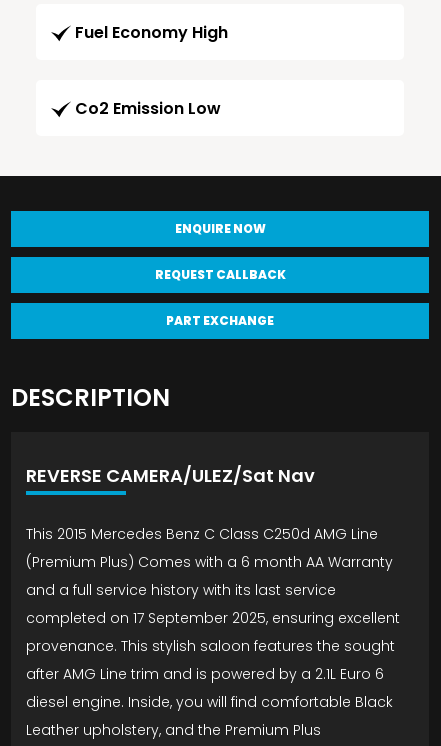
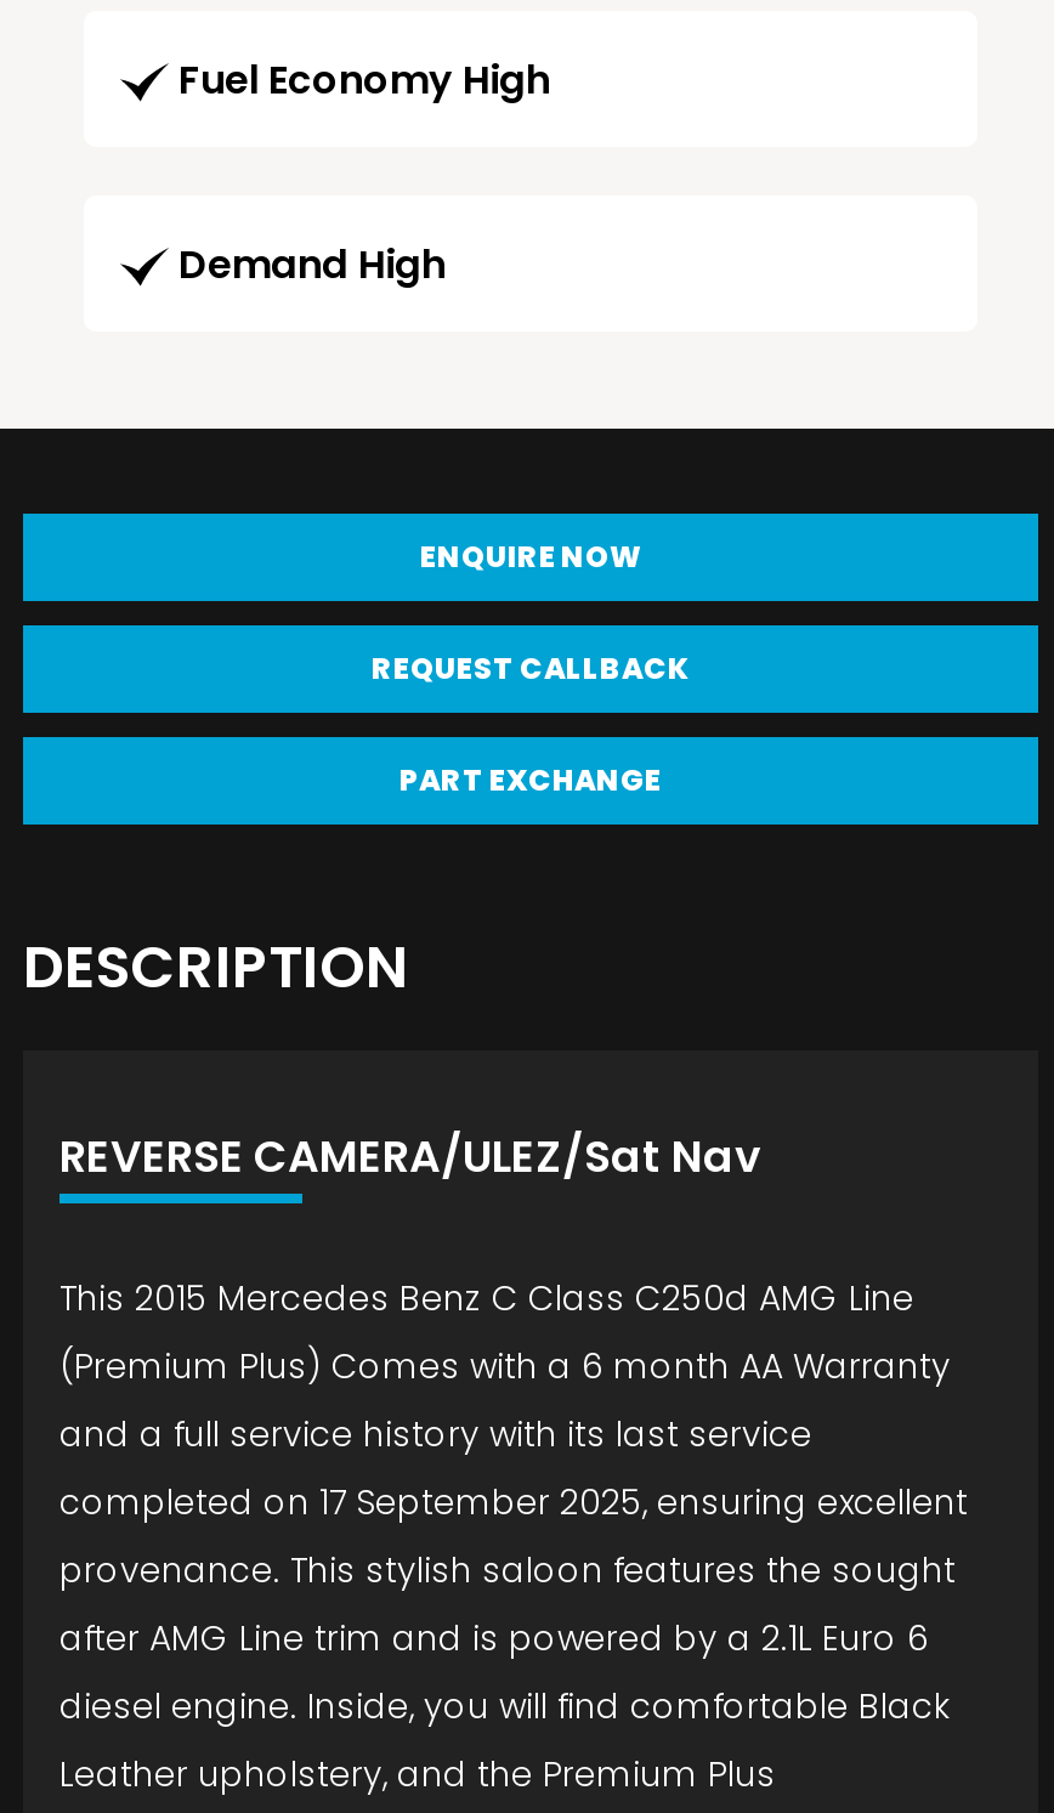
[75,97,221,120] Co2 Emission Low -> [178,237,446,293] Demand High

